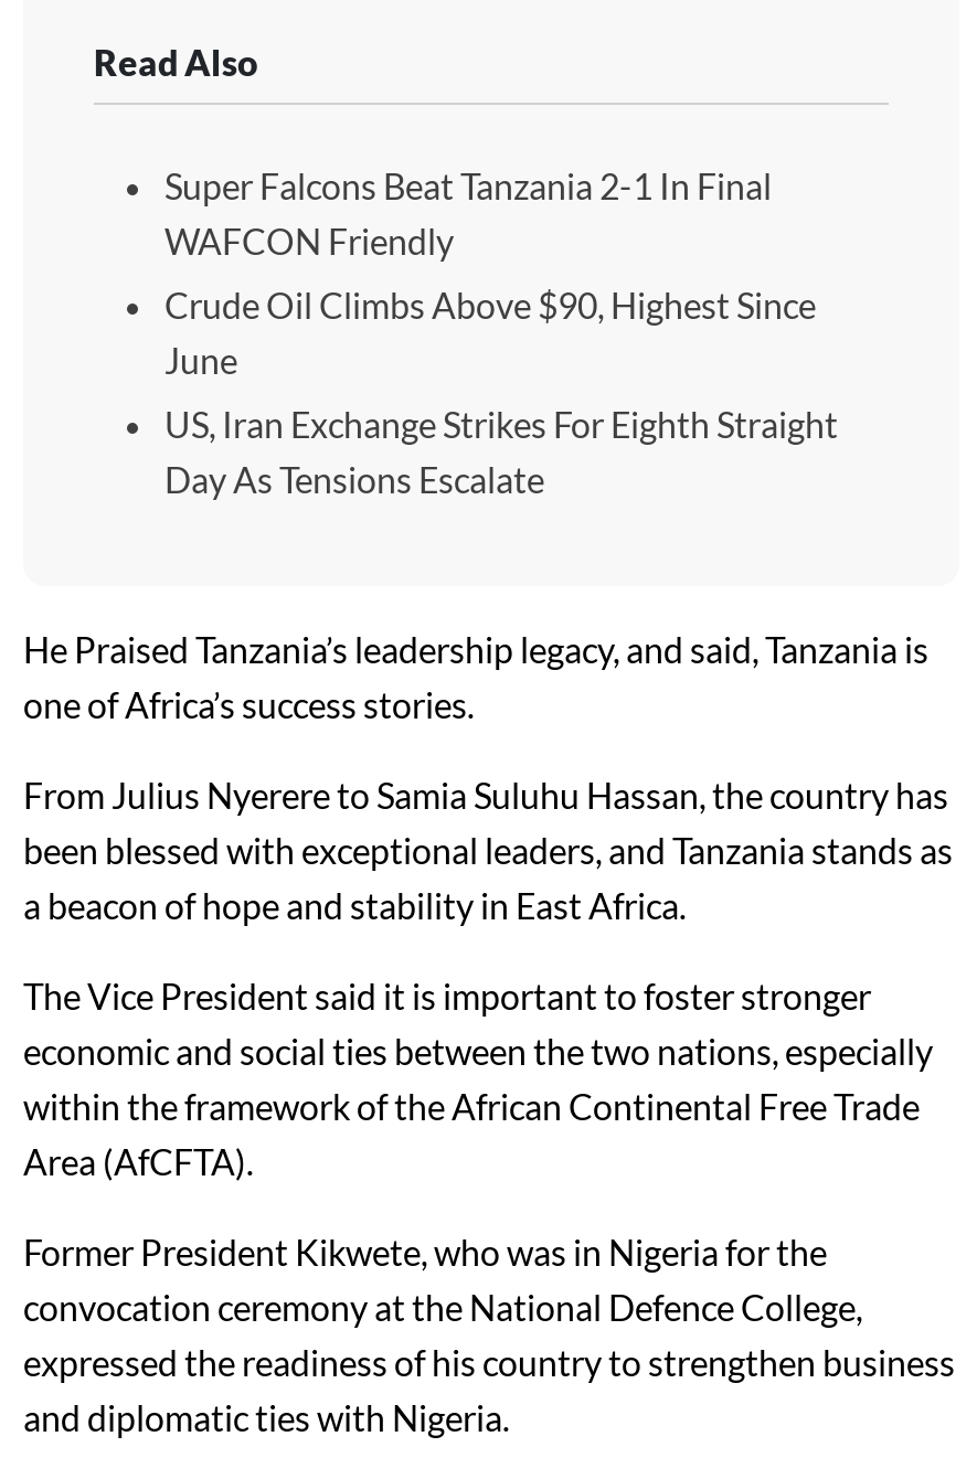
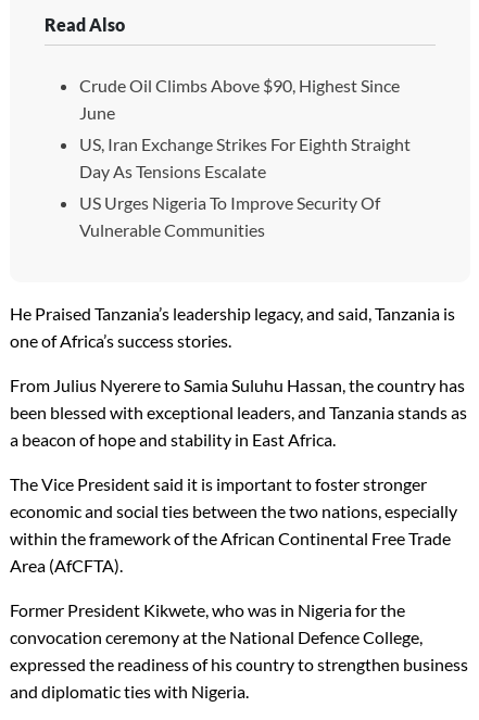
[164,165,772,262] Super Falcons Beat Tanzania 2-1 In Final | WAFCON Friendly -> none
moved [164,284,838,500] -> [79,75,411,182]: Crude Oil Climbs Above $90, Highest Since | June | US, Iran Exchange Strikes For Eighth Straight | Day As Tensions Escalate
none -> [79,192,380,240] US Urges Nigeria To Improve Security Of | Vulnerable Communities

